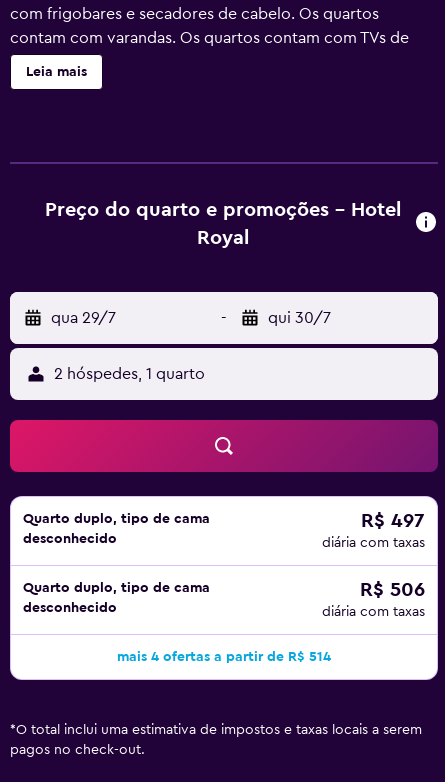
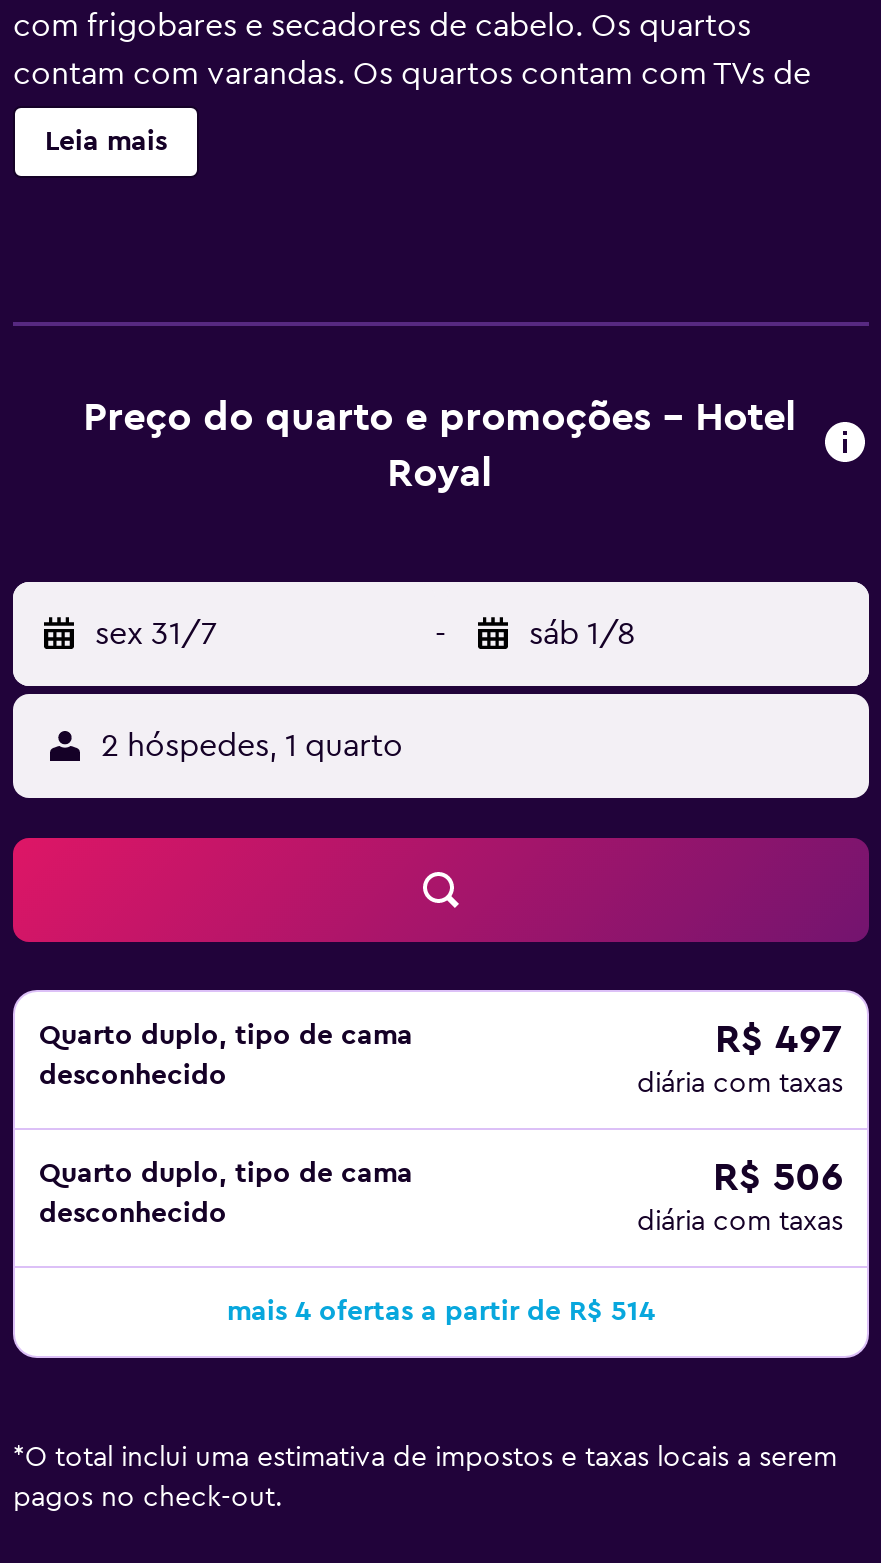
[51,310,116,326] qua 29/7 -> [95,618,217,650] sex 31/7
[268,310,331,326] qui 30/7 -> [529,618,635,650] sáb 1/8

